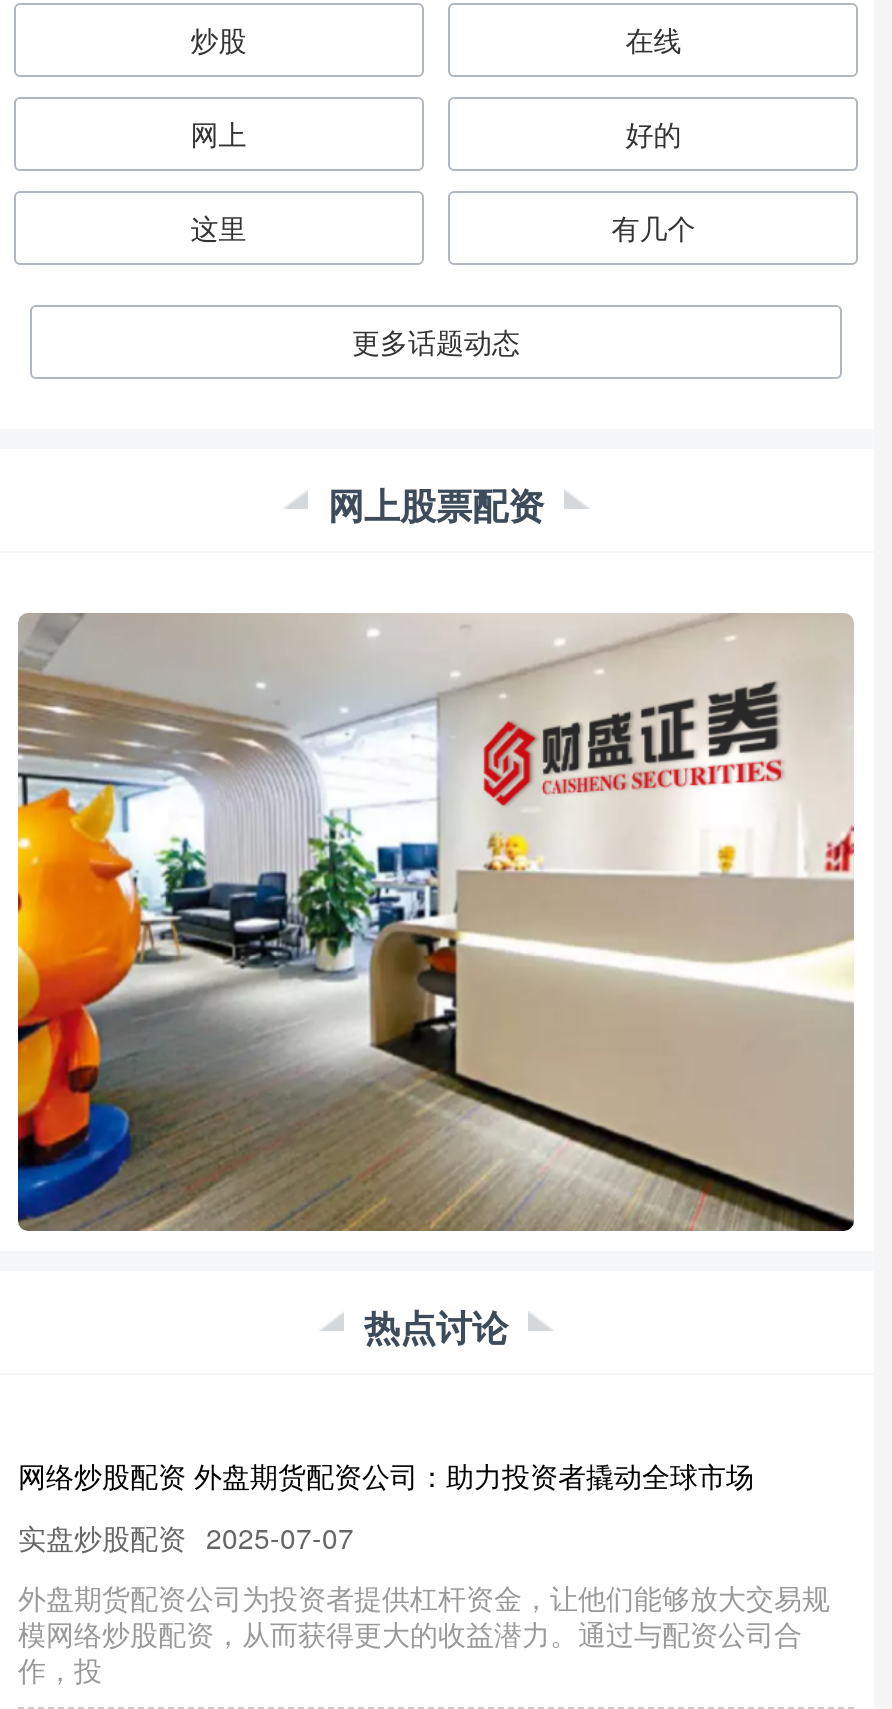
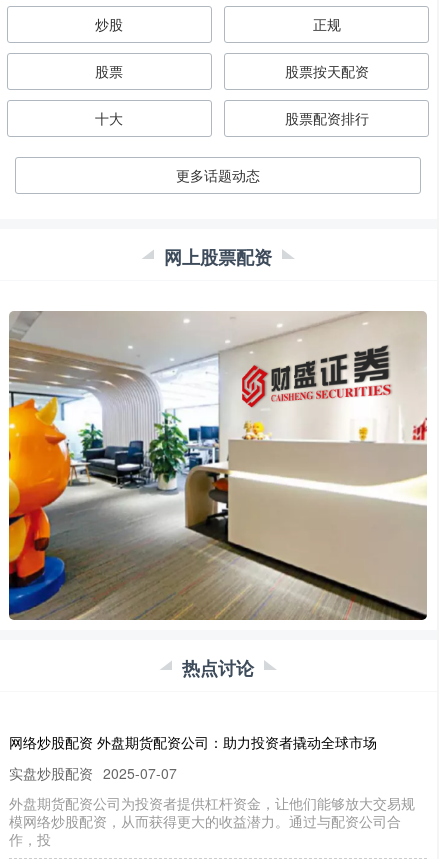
[625,20,681,60] 在线 -> [313,14,341,34] 正规
[191,114,681,154] 网上 | 好的 -> [95,61,369,81] 股票 | 股票按天配资
[191,208,695,248] 这里 | 有几个 -> [95,108,369,128] 十大 | 股票配资排行

